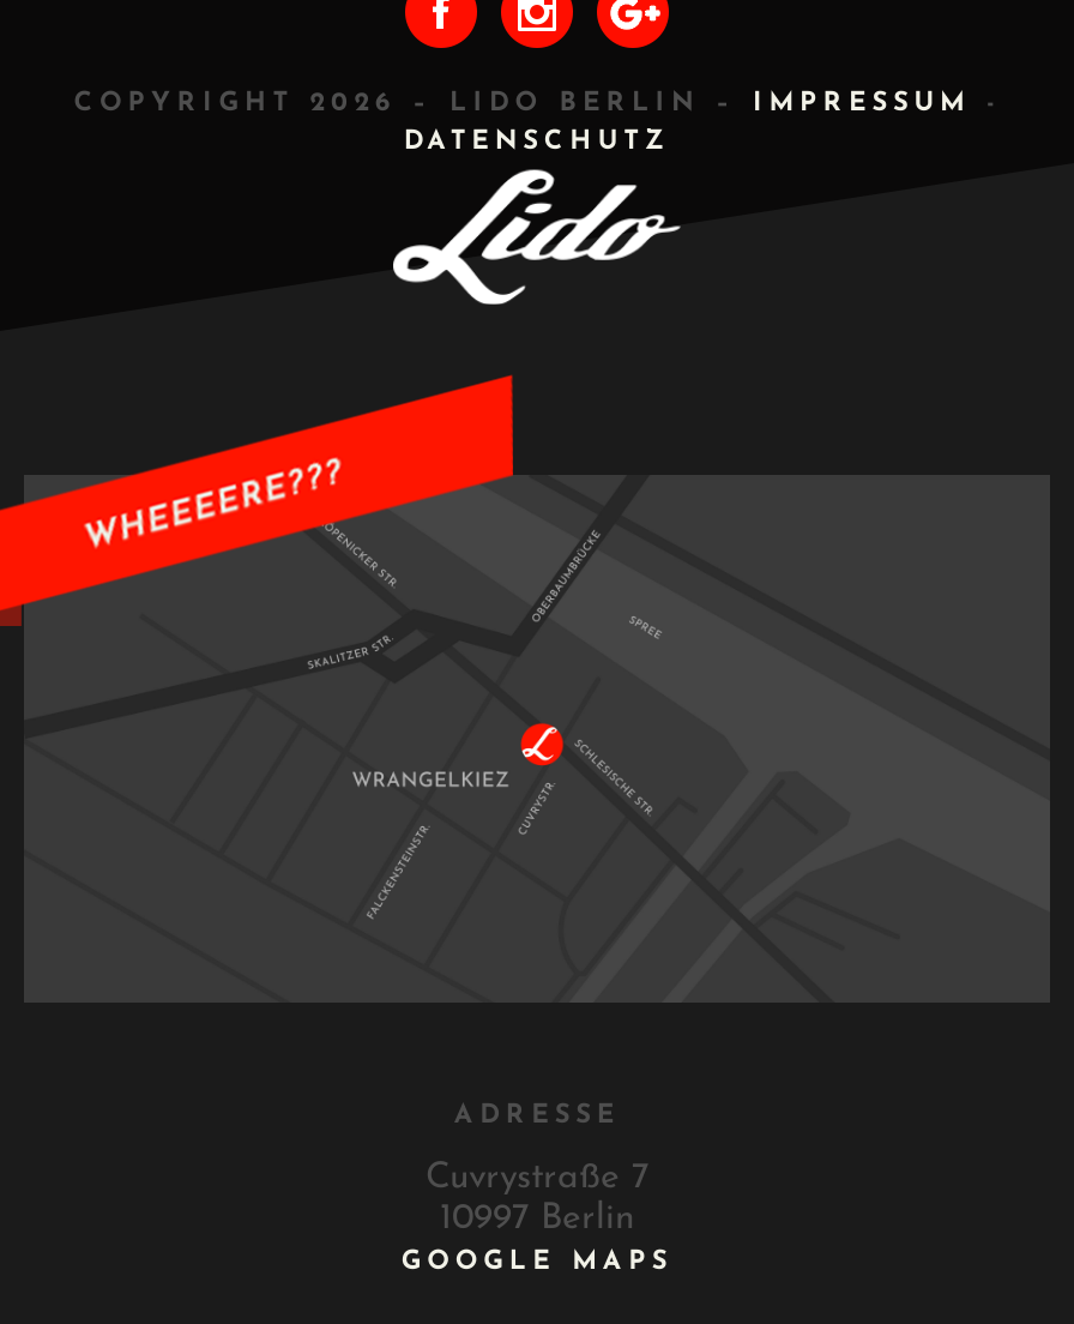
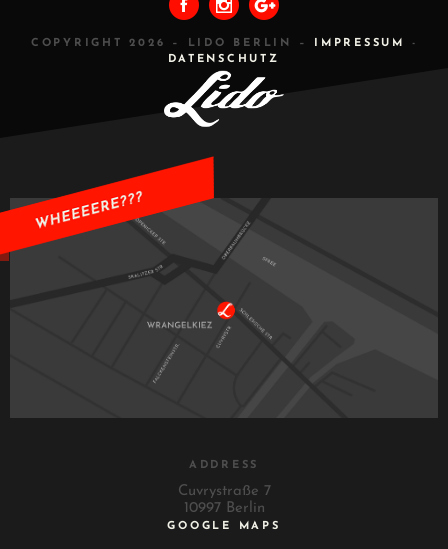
[454,1102,620,1129] ADRESSE -> [189,459,259,470] ADDRESS

